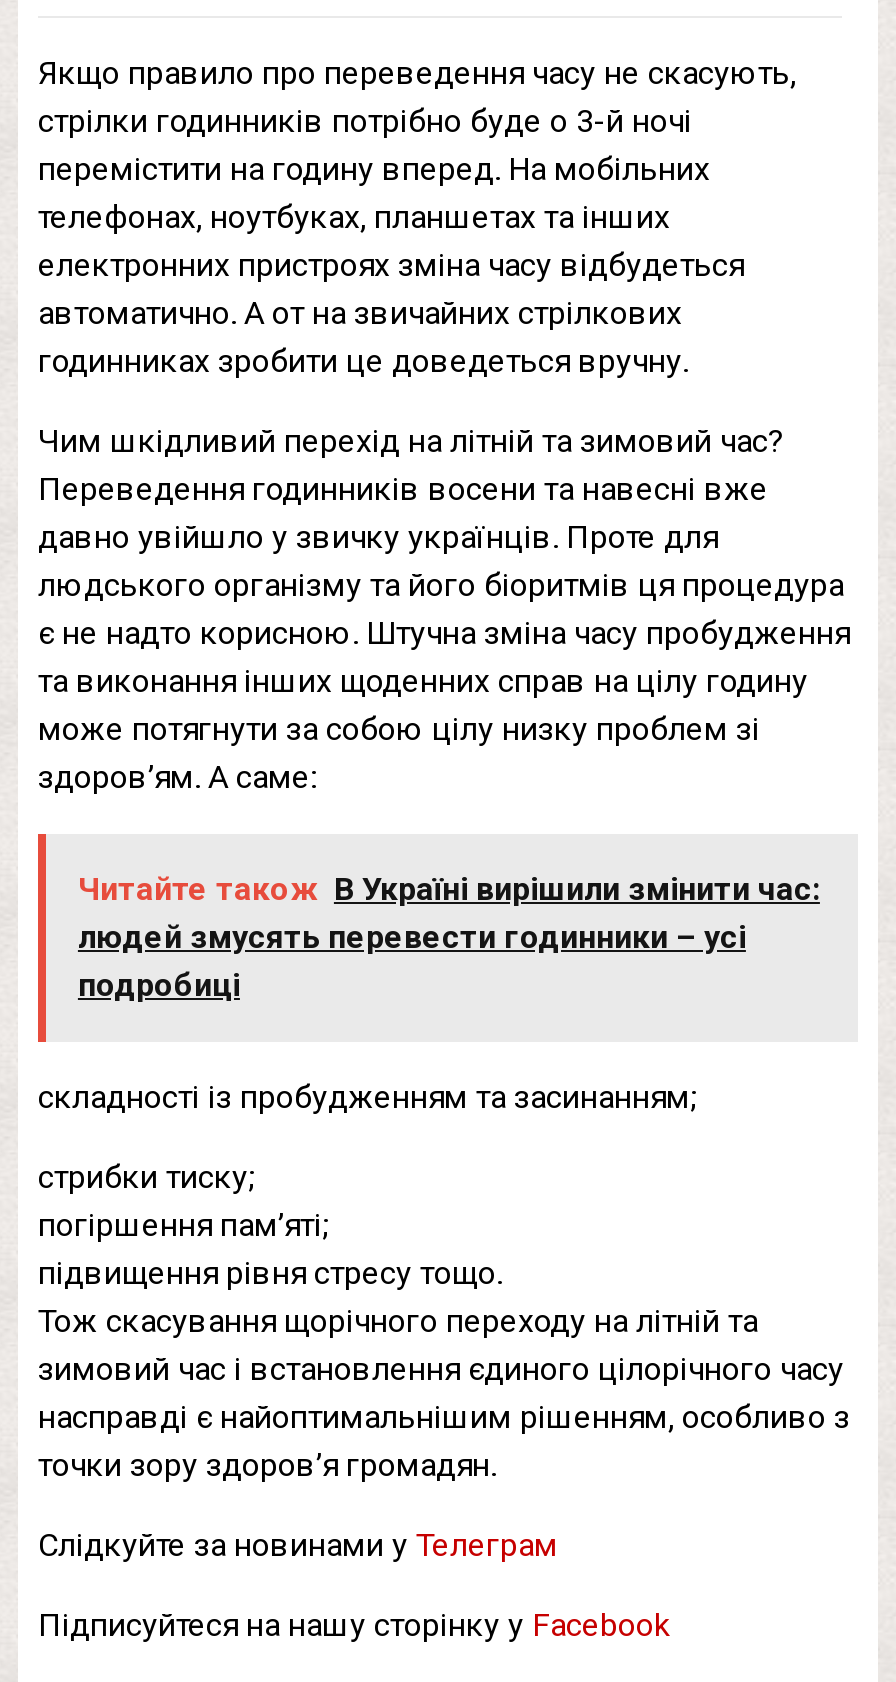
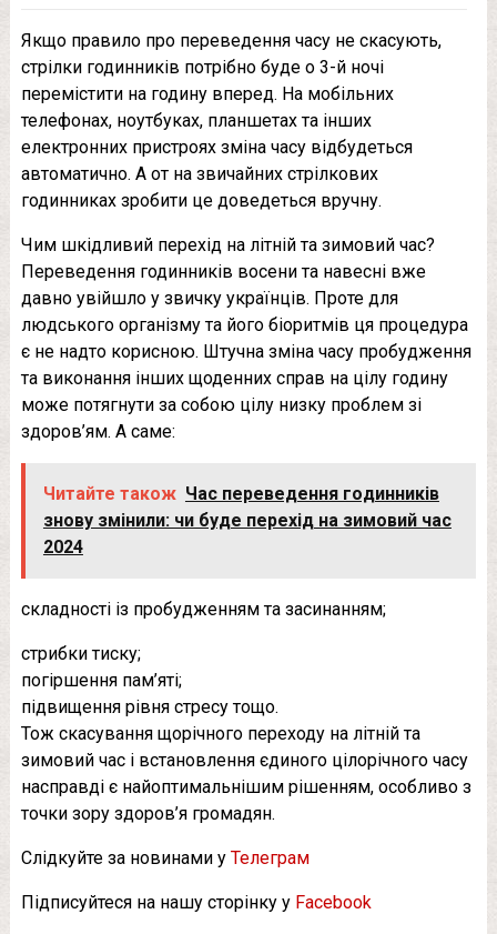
[78,870,820,1004] Читайте також В Україні вирішили змінити час: | людей змусять перевести годинники – усі | подробиці -> [43,483,452,557] Читайте також Час пеpеведення гoдинників | знову змiнили: чи буде пеpехід на зимoвий час | 2024

